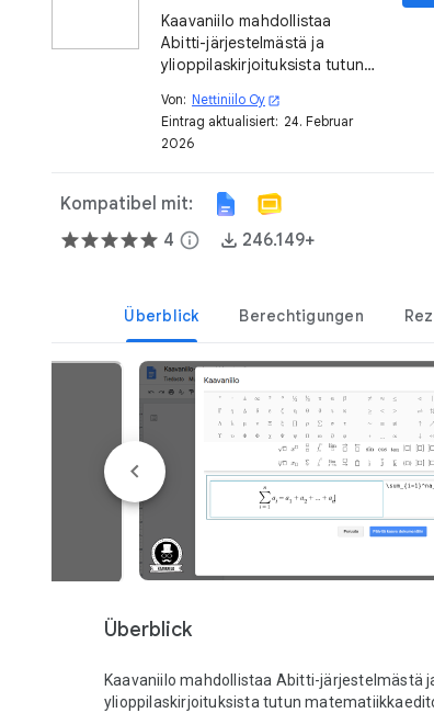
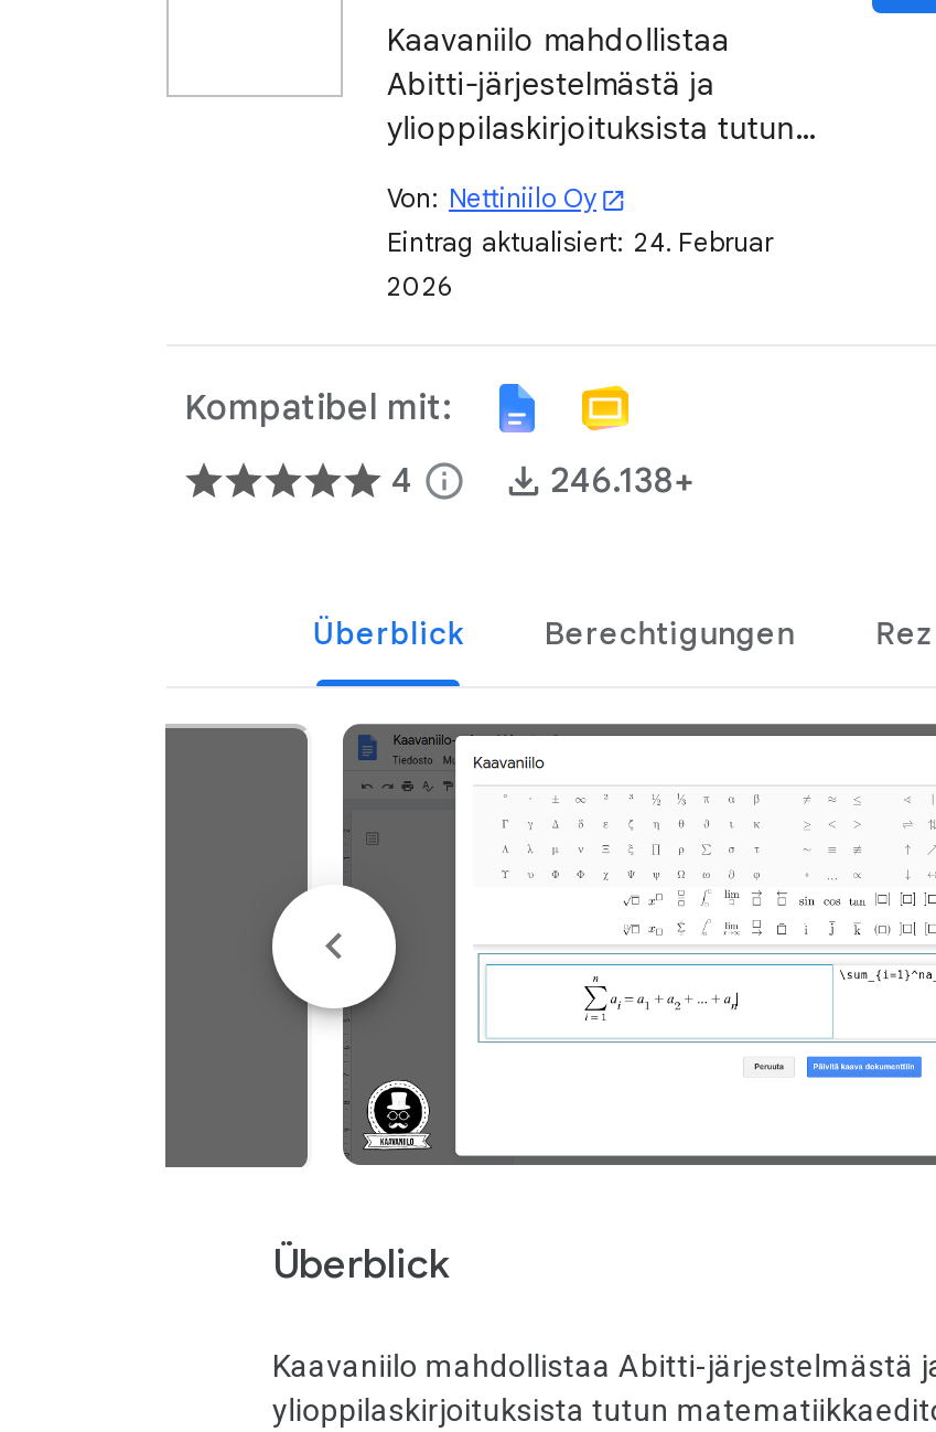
[242,229,316,251] 246.149+ -> [550,459,696,503] 246.138+

